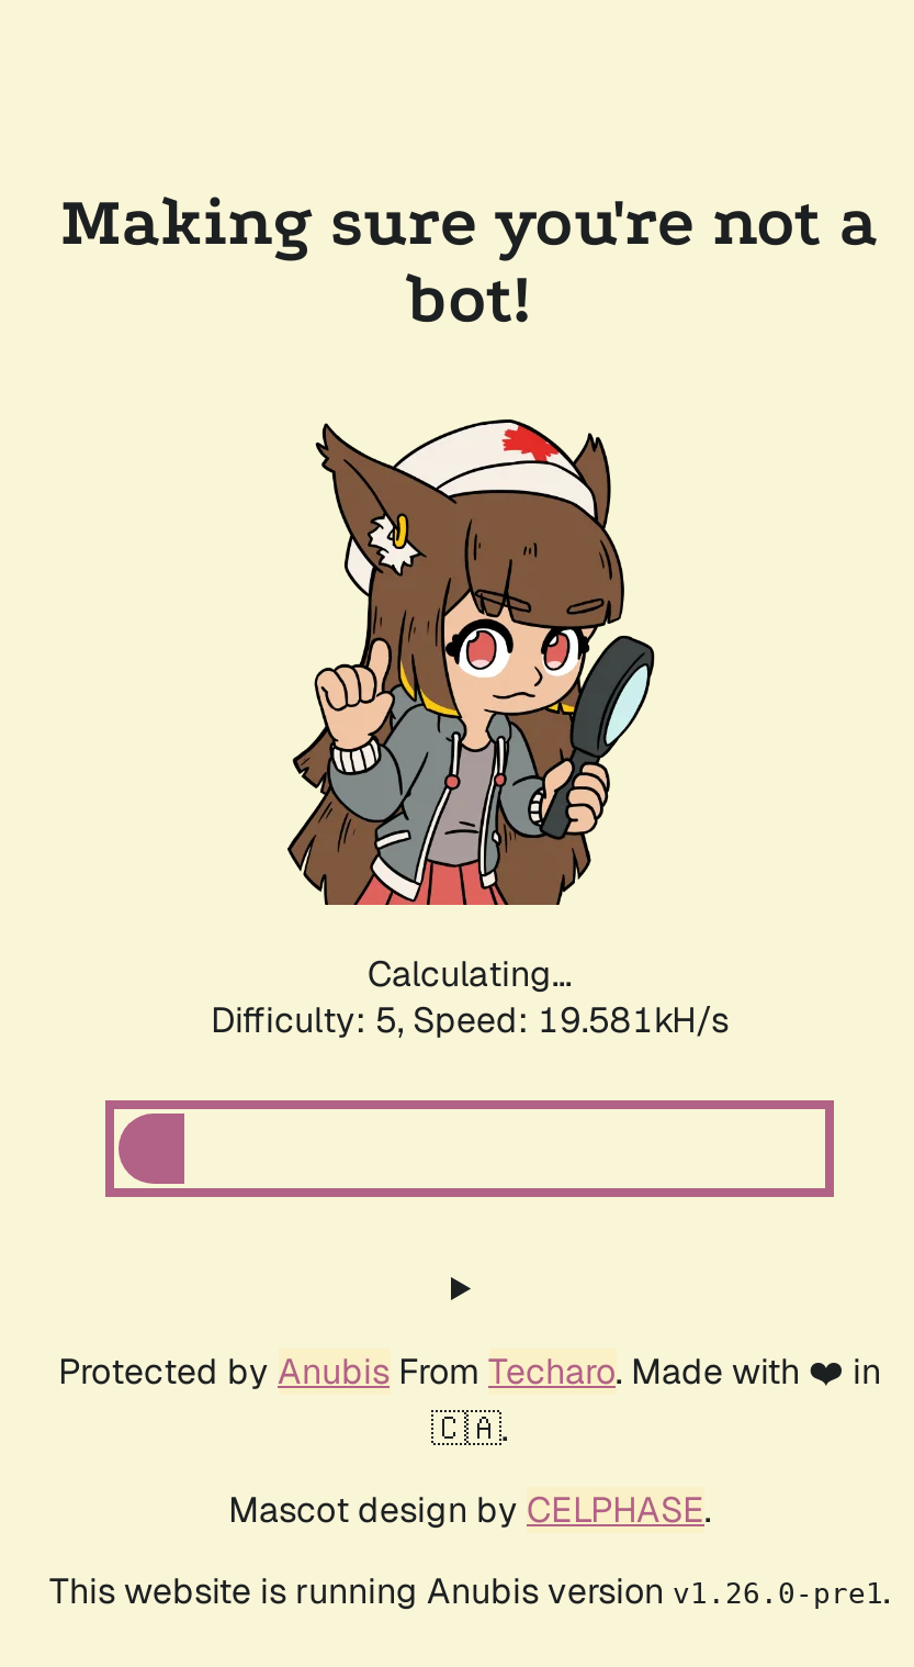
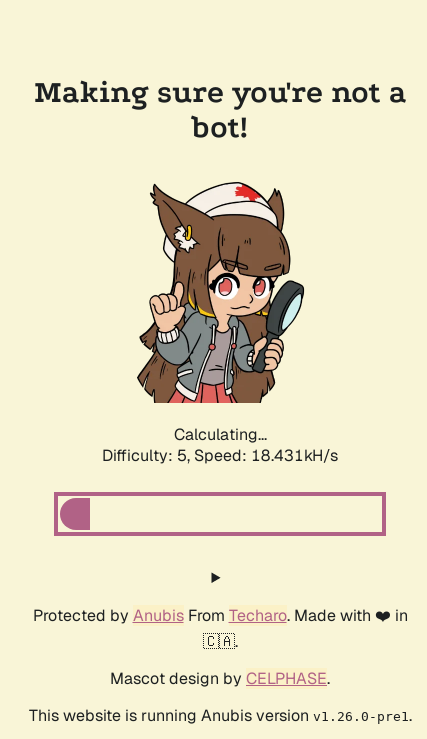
[211,997,729,1043] Difficulty: 5, Speed: 19.581kH/s -> [102,445,338,466] Difficulty: 5, Speed: 18.431kH/s

